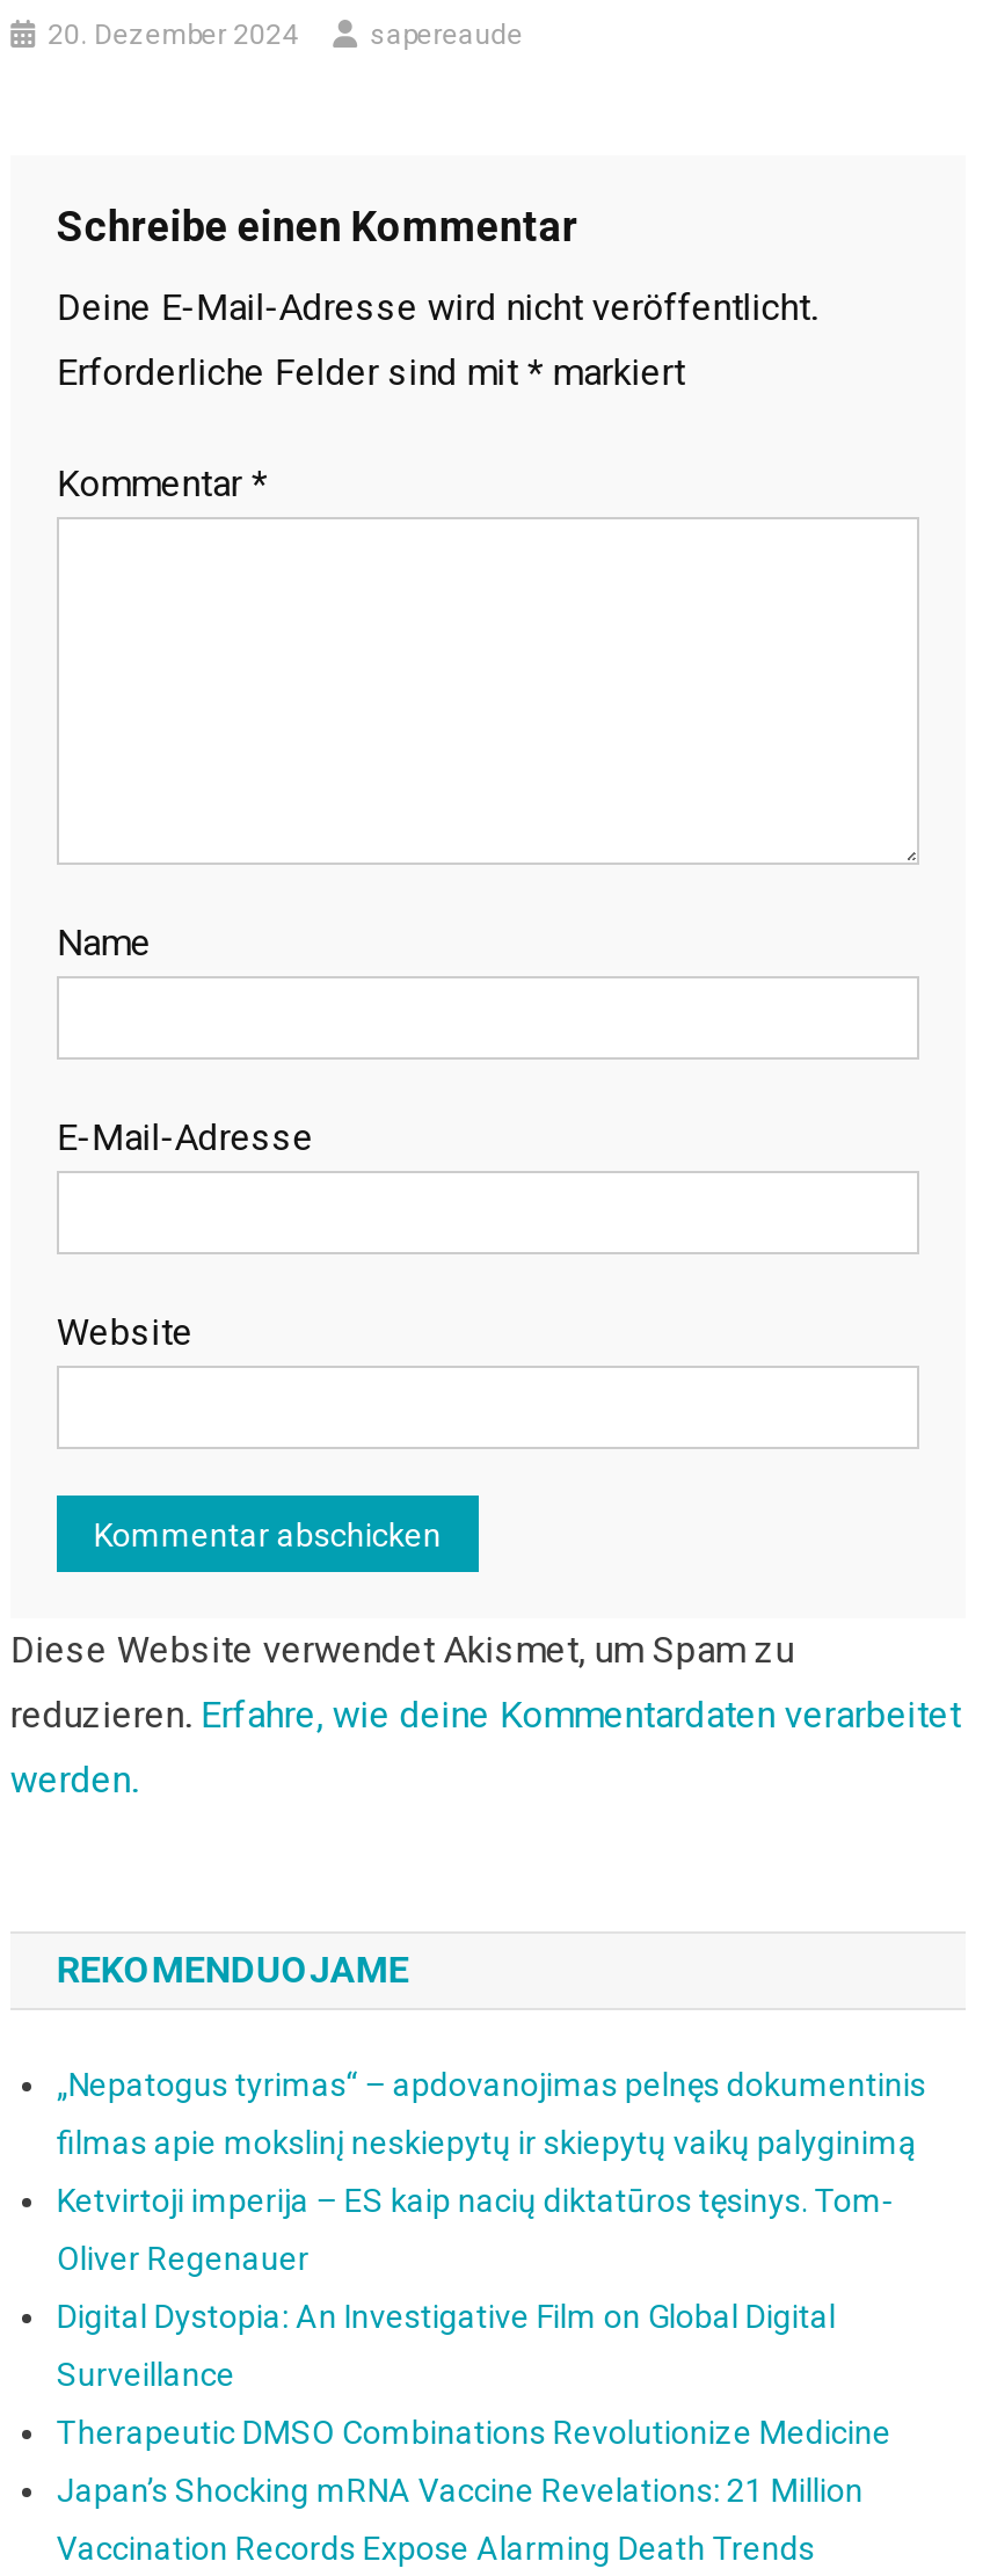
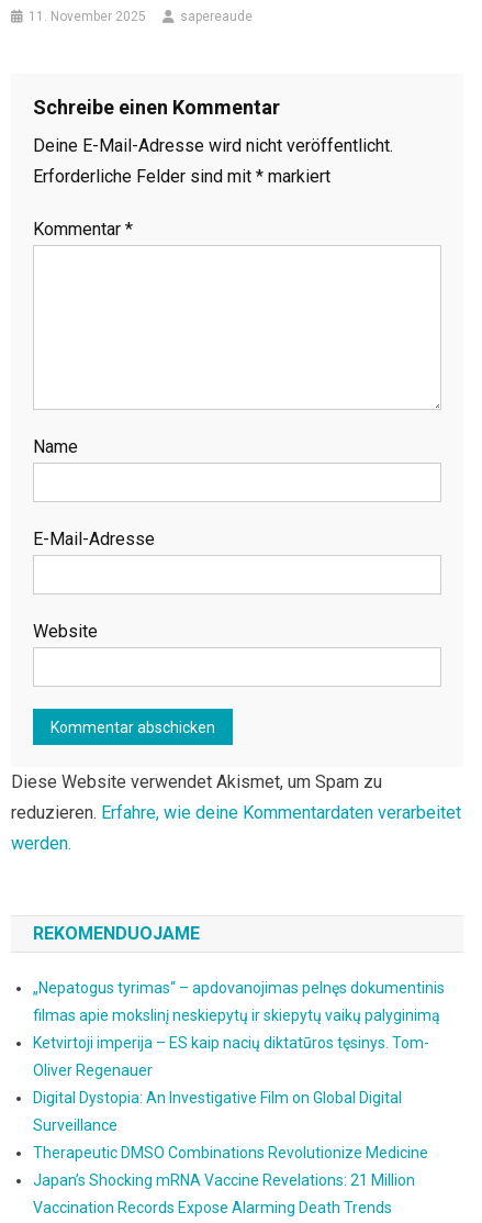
[48,17,298,50] 20. Dezember 2024 -> [29,9,146,24] 11. November 2025

